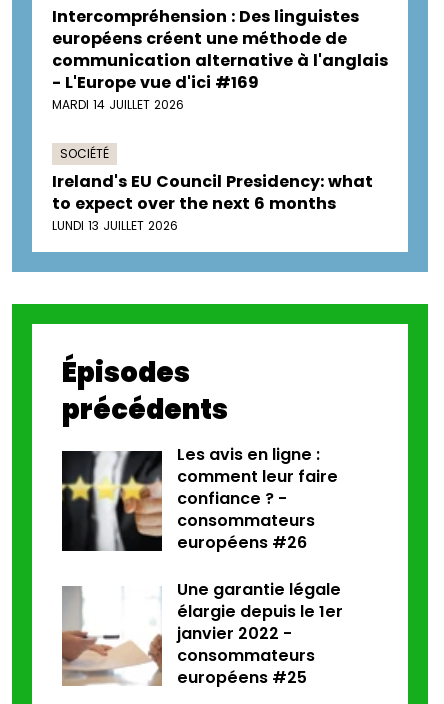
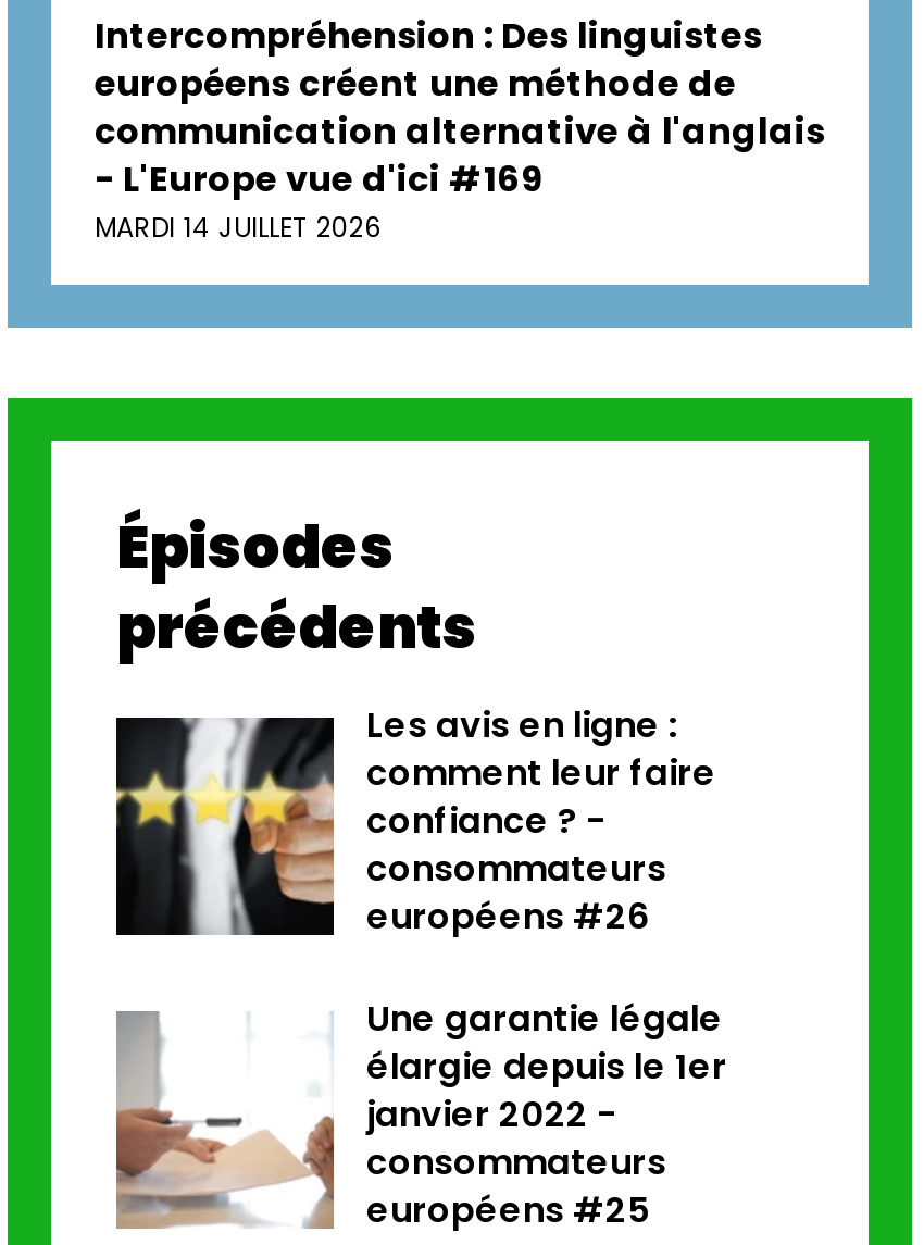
[52,145,373,234] SOCIÉTÉ | Ireland's EU Council Presidency: what | to expect over the next 6 months | LUNDI 13 JUILLET 2026 -> none

